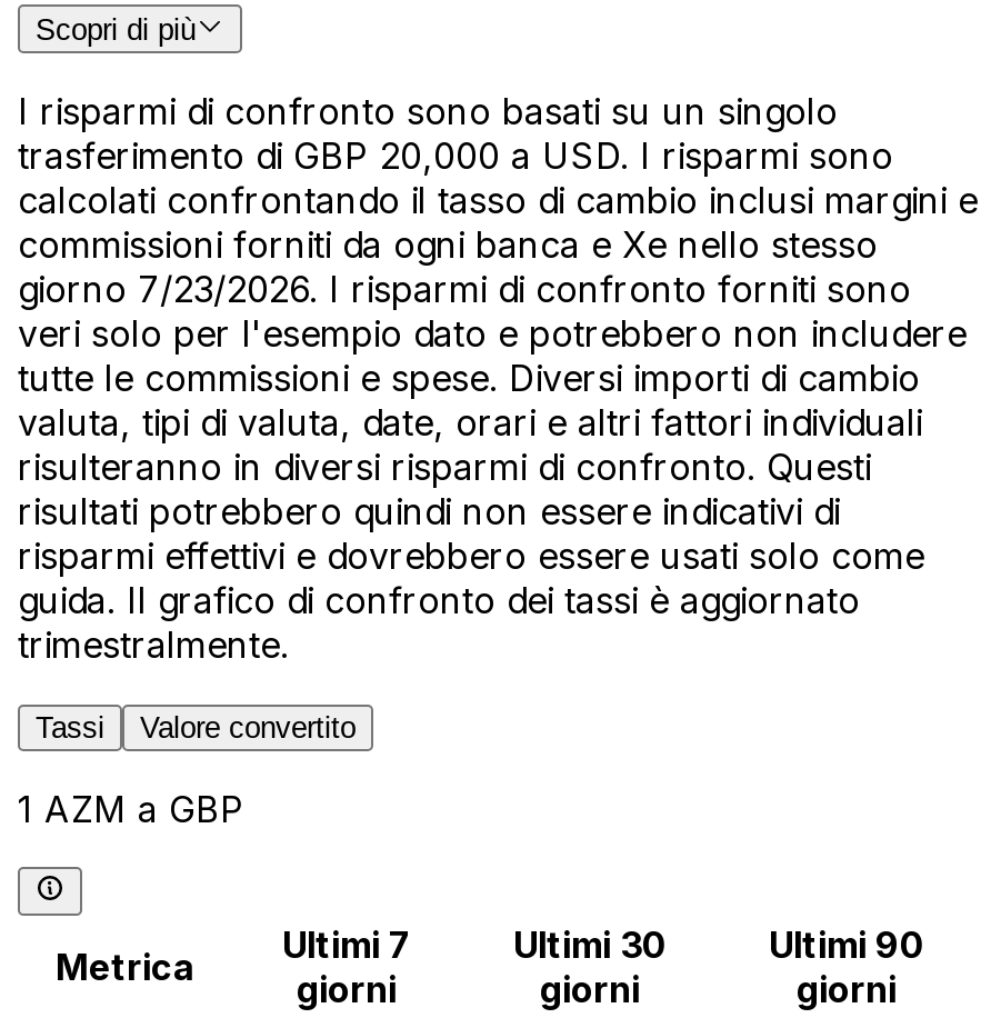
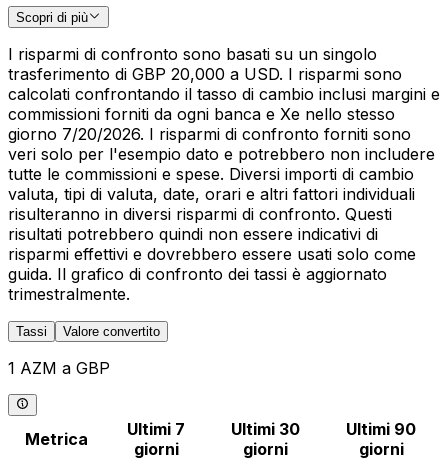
[18,267,911,311] giorno 7/23/2026. I risparmi di confronto forniti sono -> [8,124,411,144] giorno 7/20/2026. I risparmi di confronto forniti sono

